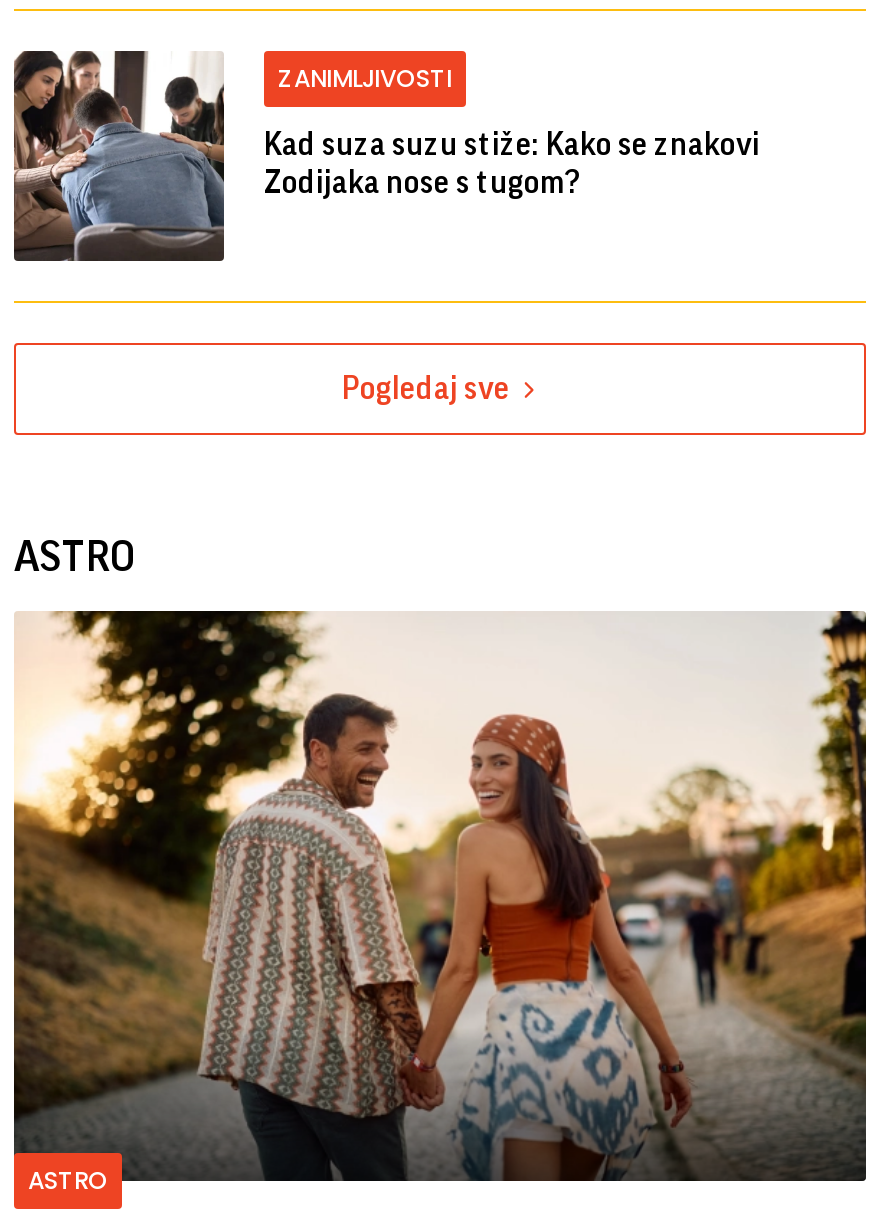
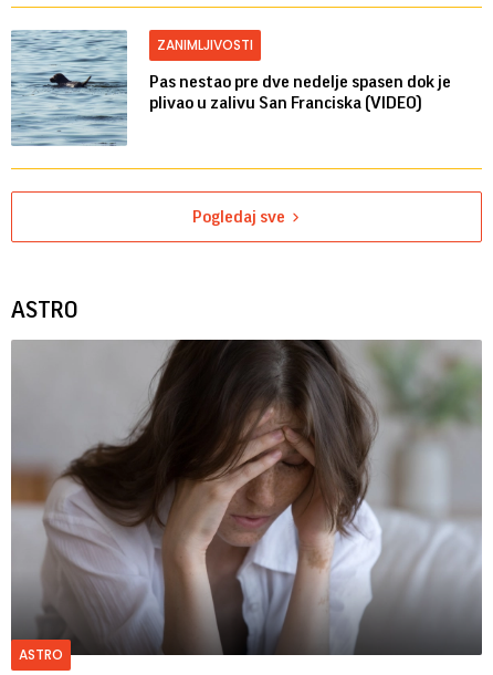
[12,49,760,263] [image] | Kad suza suzu stiže: Kako se znakovi | Zodijaka nose s tugom? -> [10,29,451,146] [image] | Pas nestao pre dve nedelje spasen dok je | plivao u zalivu San Franciska (VIDEO)
[12,609,868,1181] [image] -> [10,339,483,655] [image]

